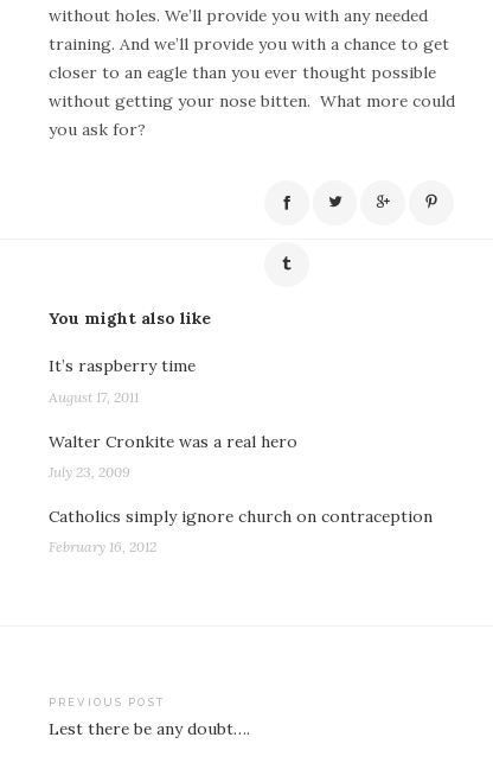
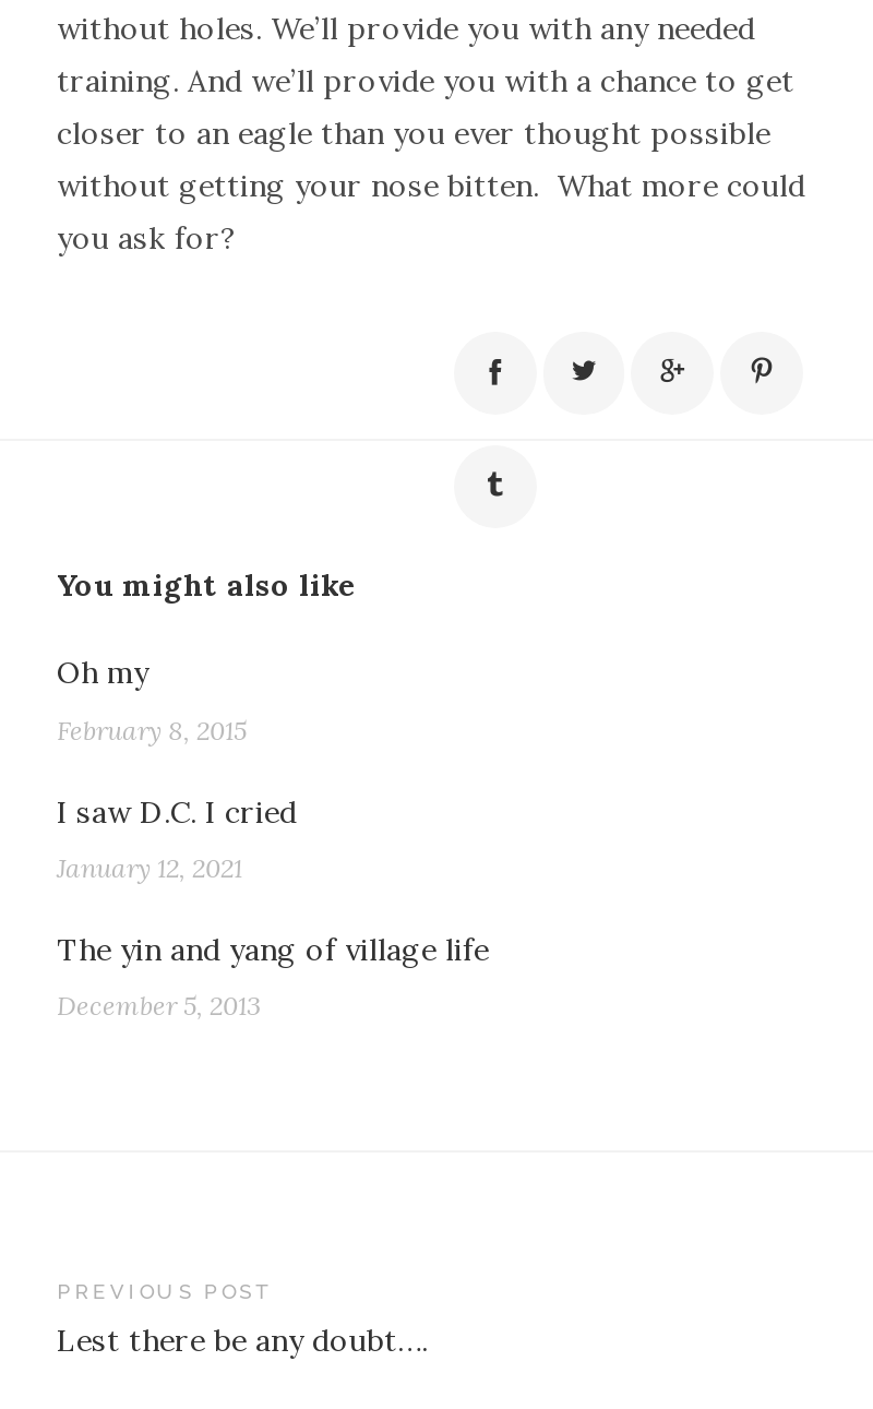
[49,355,196,377] It’s raspberry time -> [57,653,148,693] Oh my
[49,388,139,405] August 17, 2011 -> [57,713,247,746] February 8, 2015
[49,430,297,452] Walter Cronkite was a real hero -> [57,792,297,831] I saw D.C. I cried
[49,463,130,481] July 23, 2009 -> [57,851,242,884] January 12, 2021
[49,506,433,527] Catholics simply ignore church on contraception -> [57,930,489,969] The yin and yang of village life
[49,538,156,556] February 16, 2012 -> [57,990,262,1022] December 5, 2013

